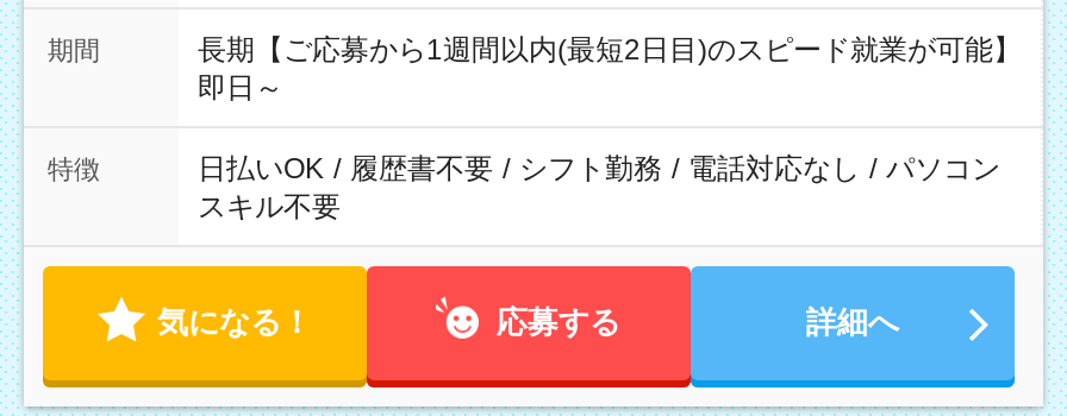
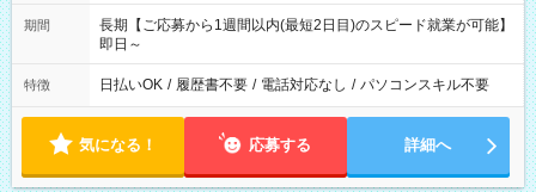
[198,152,1000,223] 日払いOK / 履歴書不要 / シフト勤務 / 電話対応なし / パソコン | スキル不要 -> [99,76,489,93] 日払いOK / 履歴書不要 / 電話対応なし / パソコンスキル不要

